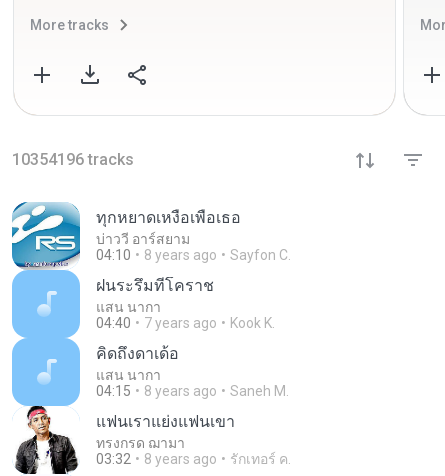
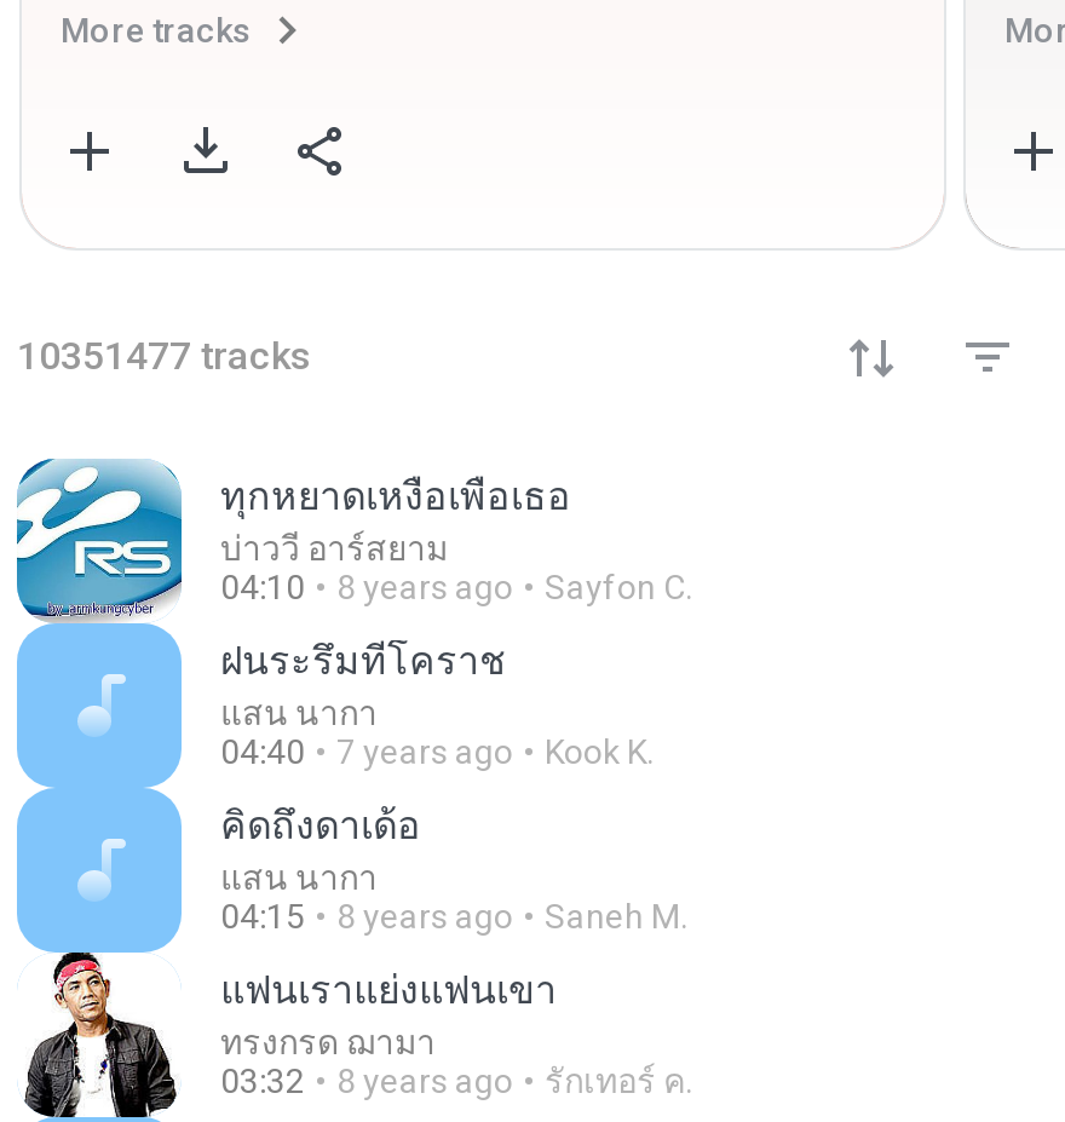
[12,150,134,169] 10354196 tracks -> [17,333,312,379] 10351477 tracks

